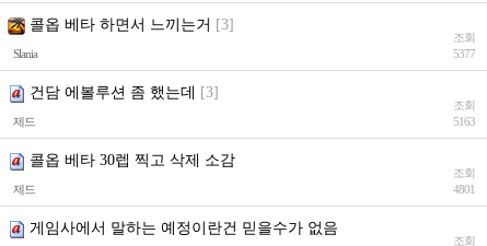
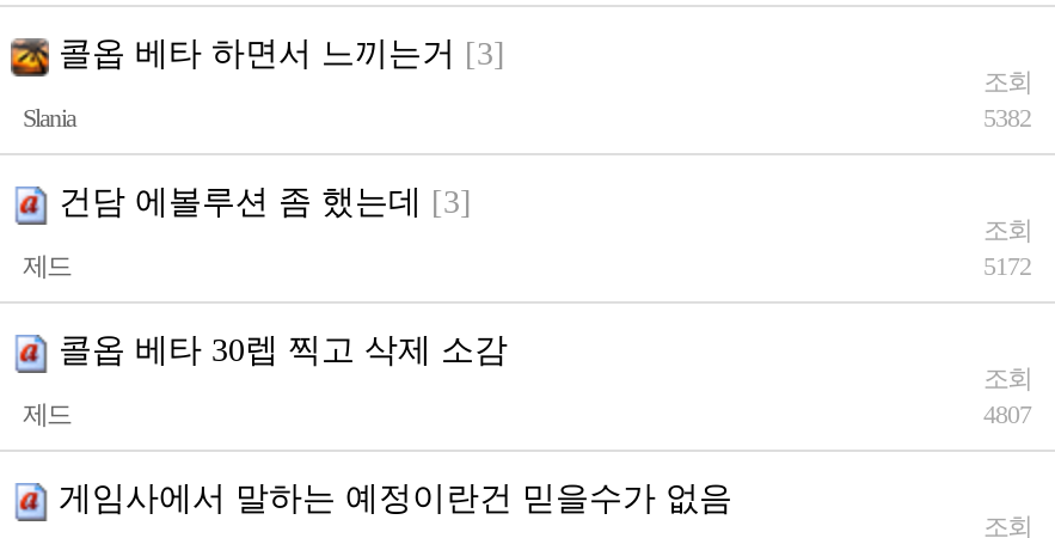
[453,47,475,60] 5377 -> [983,103,1031,132] 5382
[453,115,475,128] 5163 -> [983,251,1031,280] 5172
[453,183,475,196] 4801 -> [983,399,1031,428] 4807

